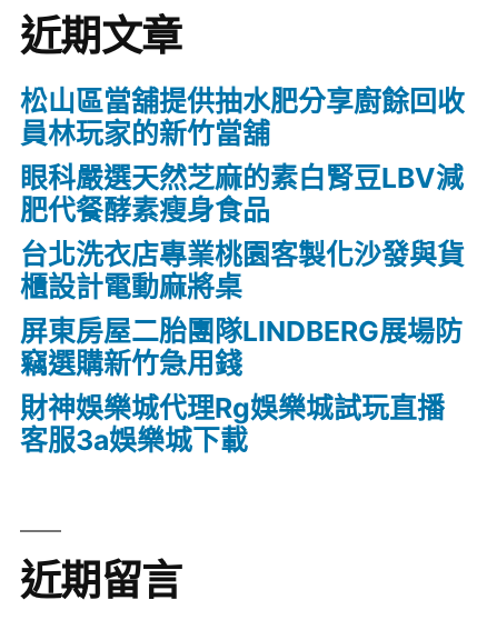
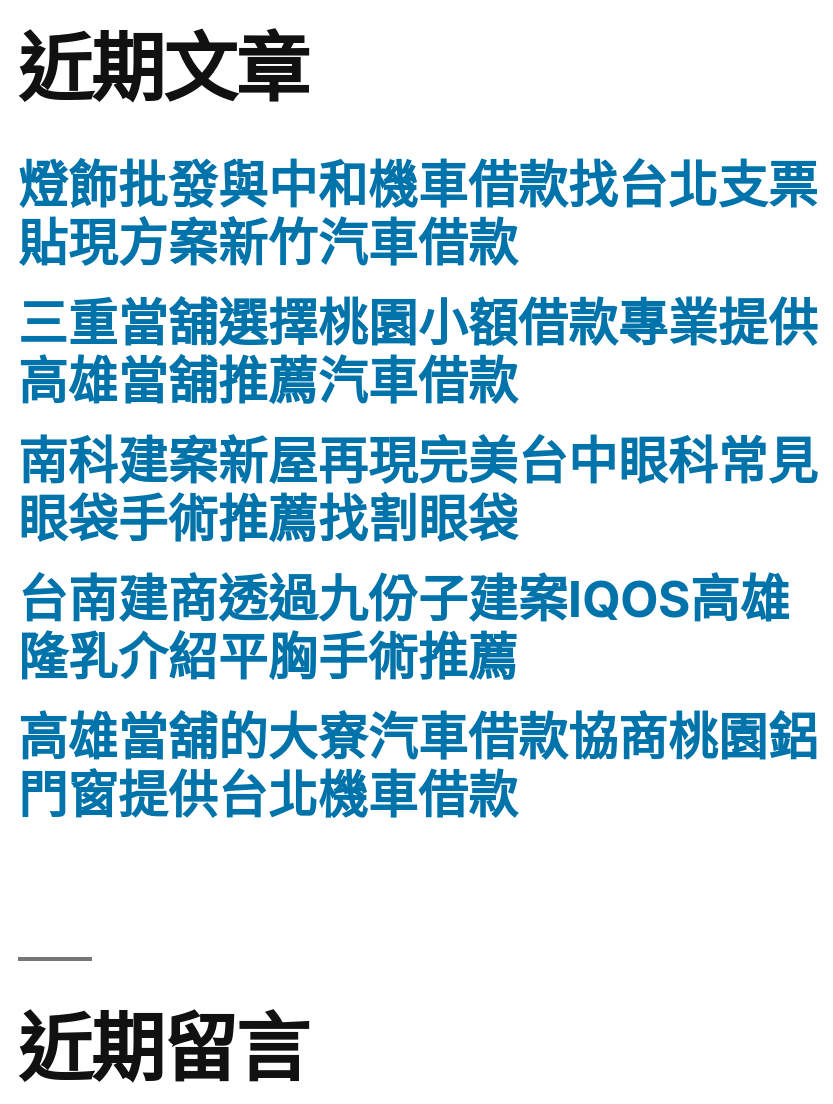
[20,85,465,457] 松山區當舖提供抽水肥分享廚餘回收 | 員林玩家的新竹當舖 | 眼科嚴選天然芝麻的素白腎豆LBV減 | 肥代餐酵素瘦身食品 | 台北洗衣店專業桃園客製化沙發與貨 | 櫃設計電動麻將桌 | 屏東房屋二胎團隊LINDBERG展場防 | 竊選購新竹急用錢 | 財神娛樂城代理Rg娛樂城試玩直播 | 客服3a娛樂城下載 -> [18,155,818,825] 燈飾批發與中和機車借款找台北支票 | 貼現方案新竹汽車借款 | 三重當舖選擇桃園小額借款專業提供 | 高雄當舖推薦汽車借款 | 南科建案新屋再現完美台中眼科常見 | 眼袋手術推薦找割眼袋 | 台南建商透過九份子建案IQOS高雄 | 隆乳介紹平胸手術推薦 | 高雄當舖的大寮汽車借款協商桃園鋁 | 門窗提供台北機車借款

